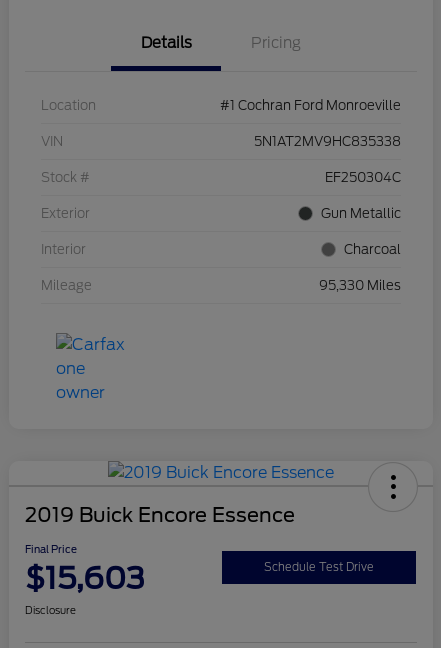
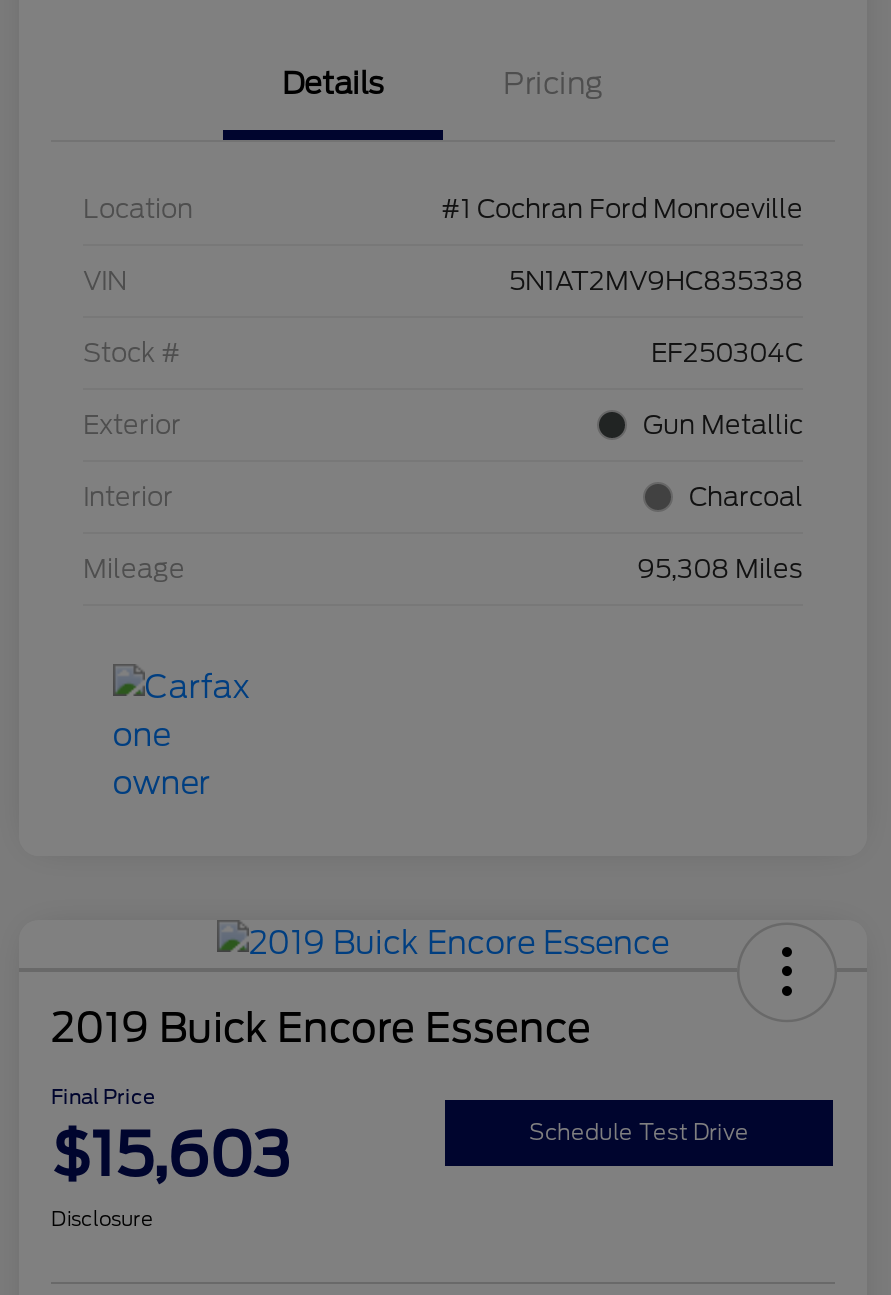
[319,278,401,293] 95,330 Miles -> [637,554,803,584] 95,308 Miles

